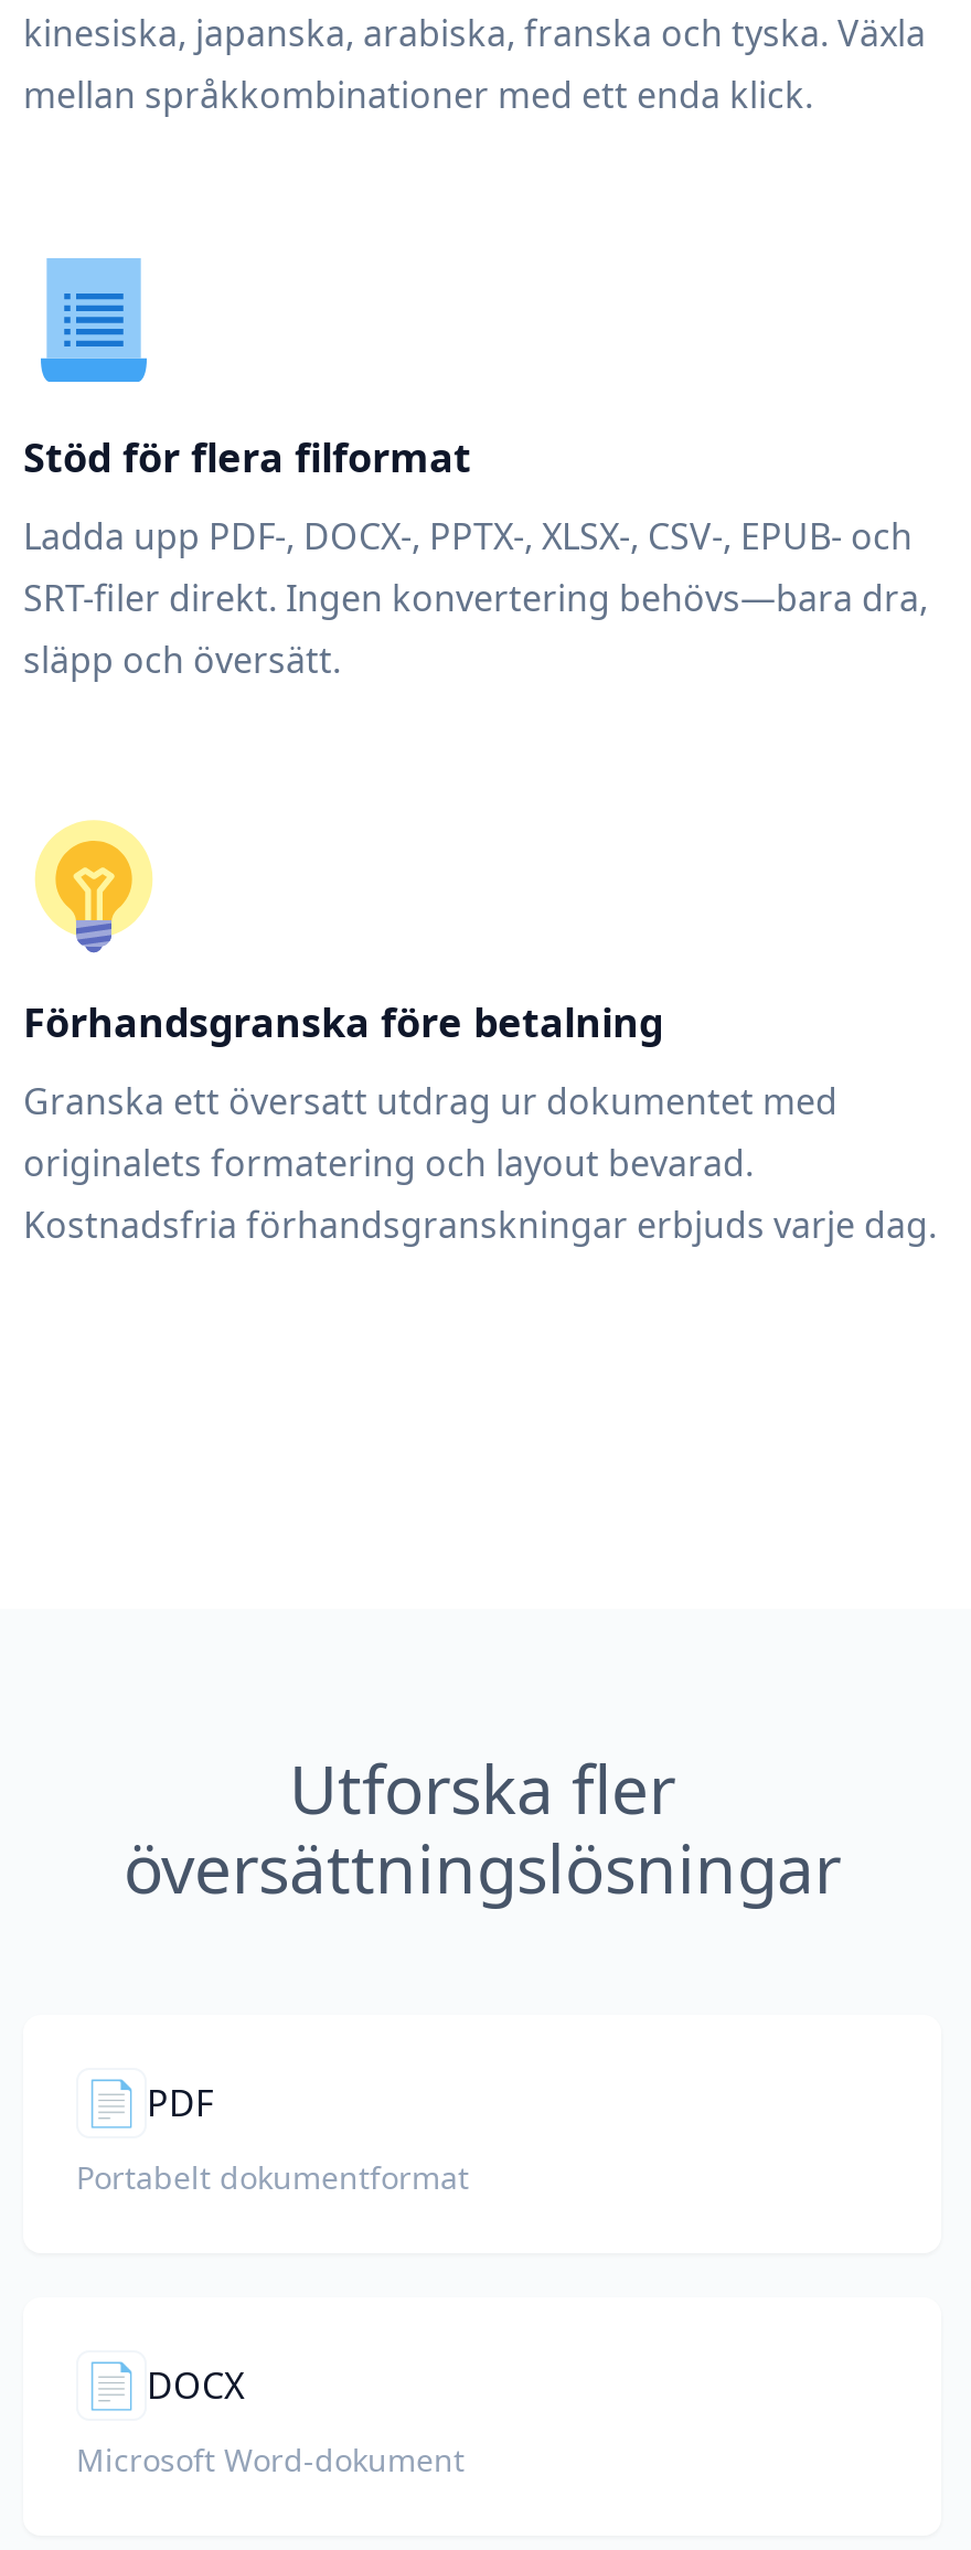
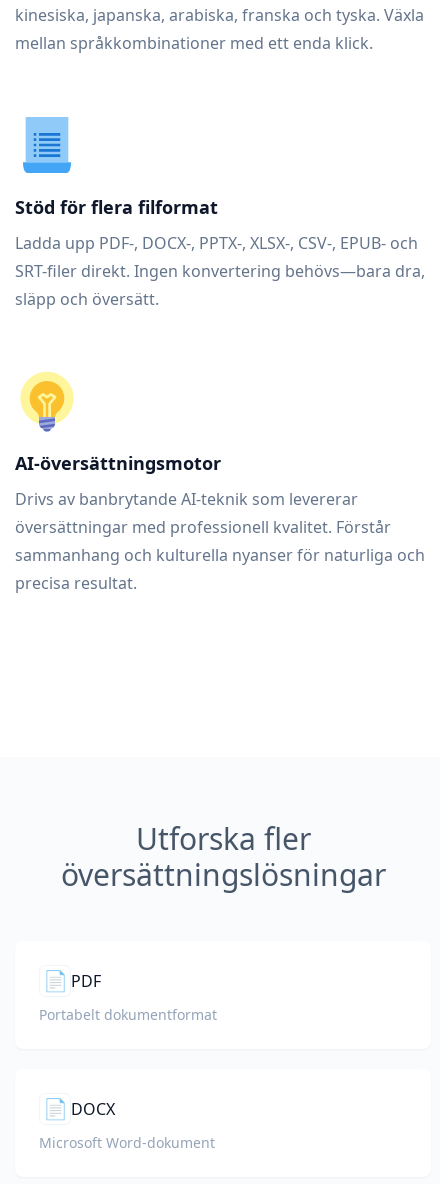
[23,995,663,1048] Förhandsgranska före betalning -> [15,451,221,475] AI-översättningsmotor
[23,1077,937,1249] Granska ett översatt utdrag ur dokumentet med | originalets formatering och layout bevarad. | Kostnadsfria förhandsgranskningar erbjuds varje dag. -> [15,488,425,594] Drivs av banbrytande AI-teknik som levererar | översättningar med professionell kvalitet. Förstår | sammanhang och kulturella nyanser för naturliga och | precisa resultat.

